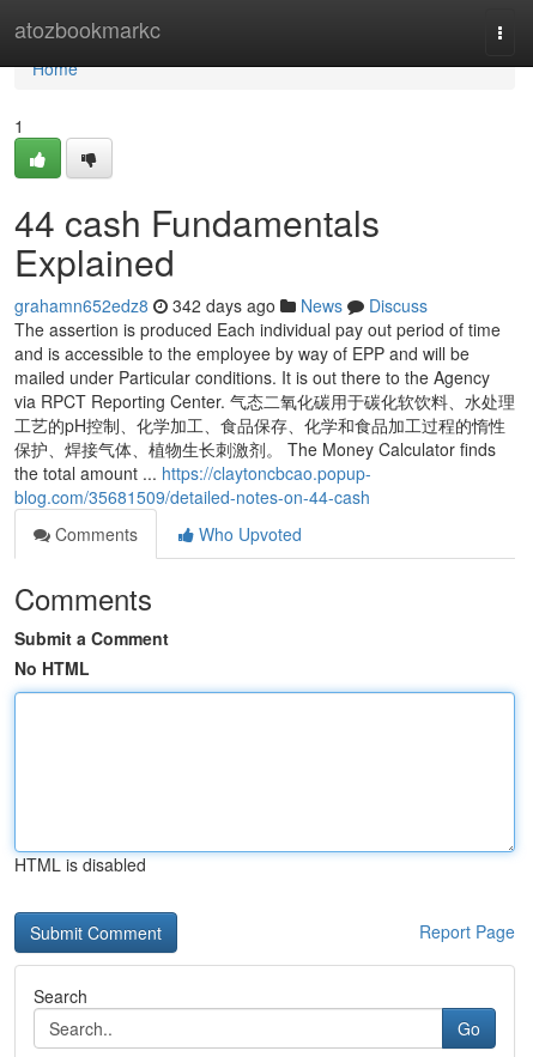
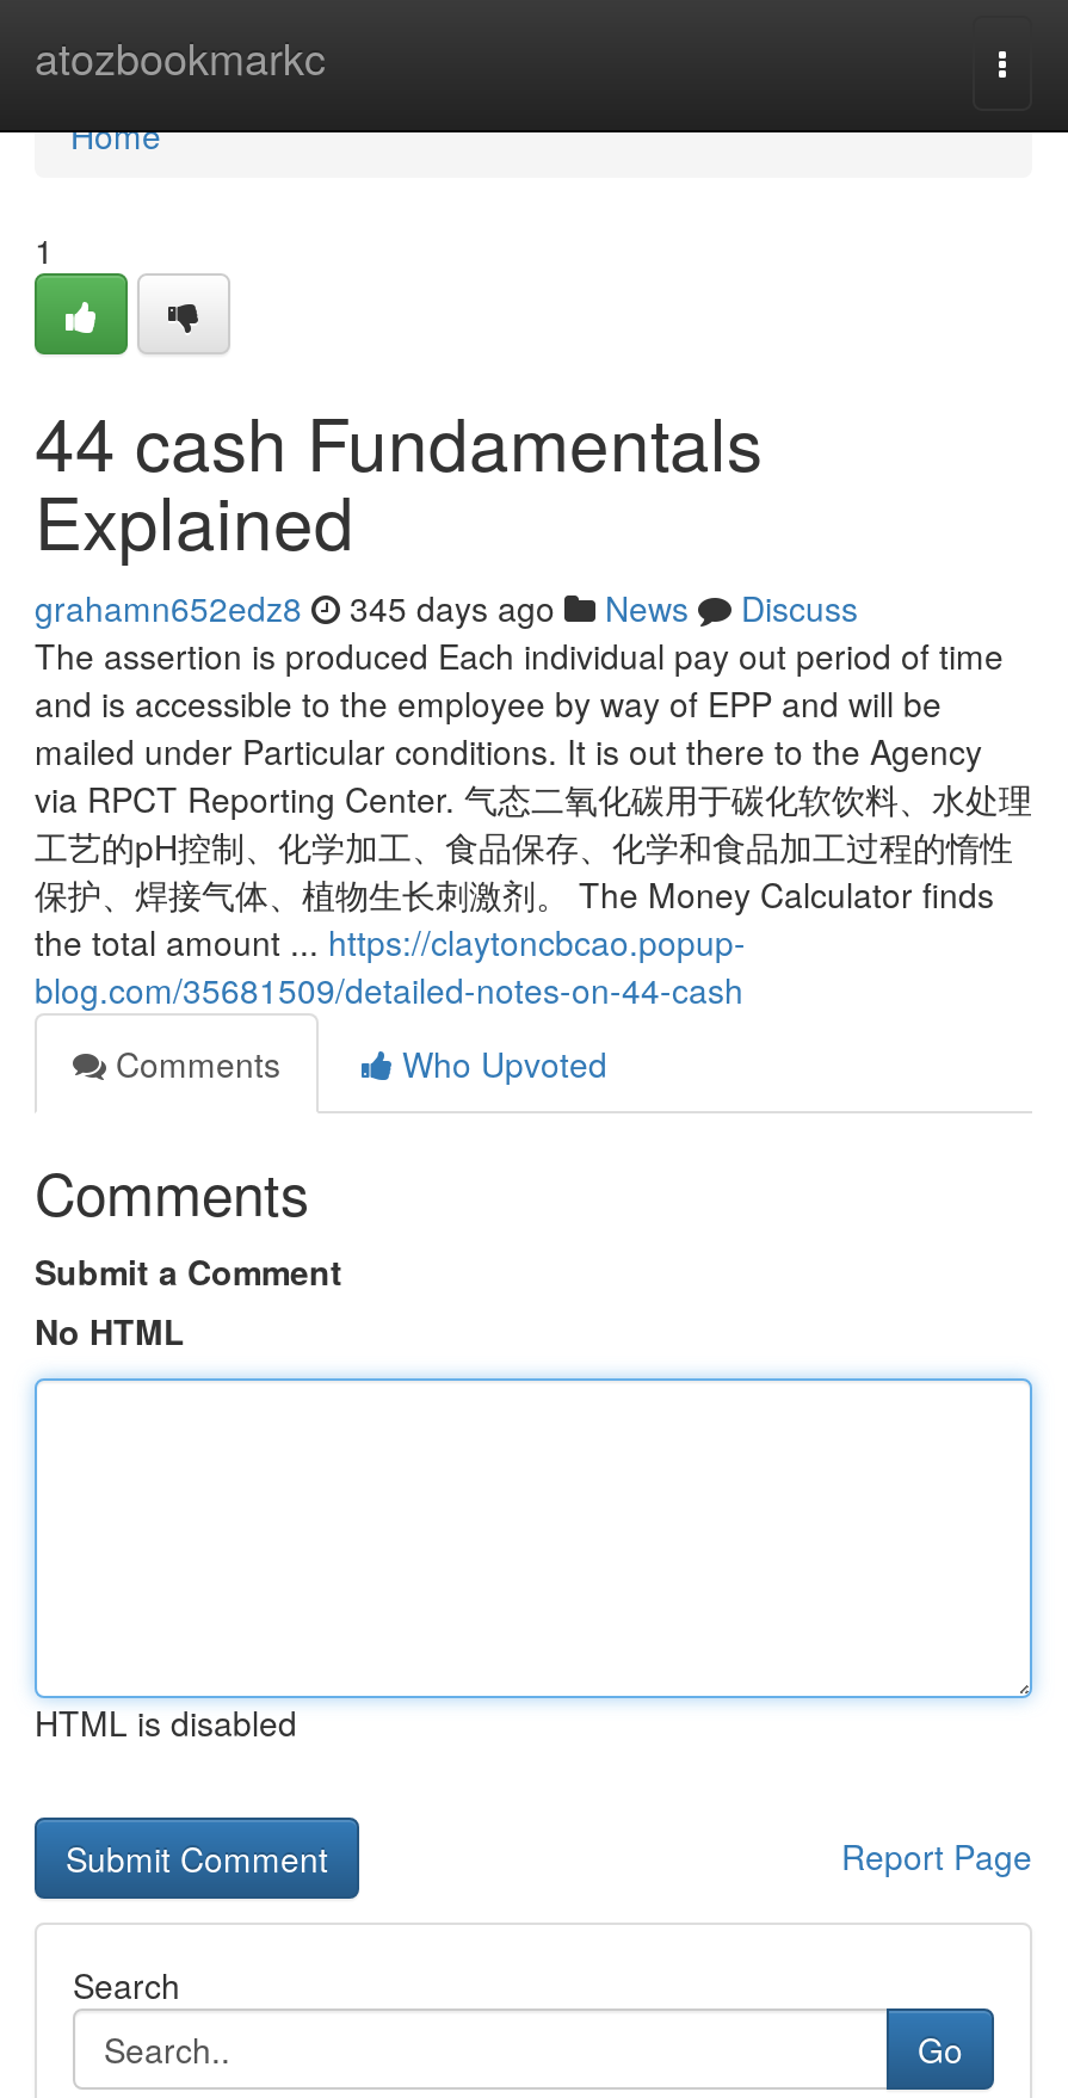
[14,293,428,317] grahamn652edz8 342 days ago News Discuss -> [35,584,858,631] grahamn652edz8 345 days ago News Discuss

